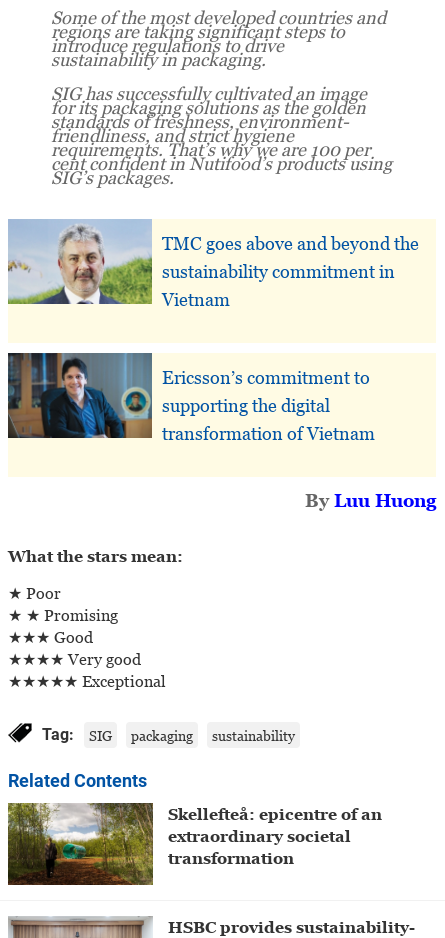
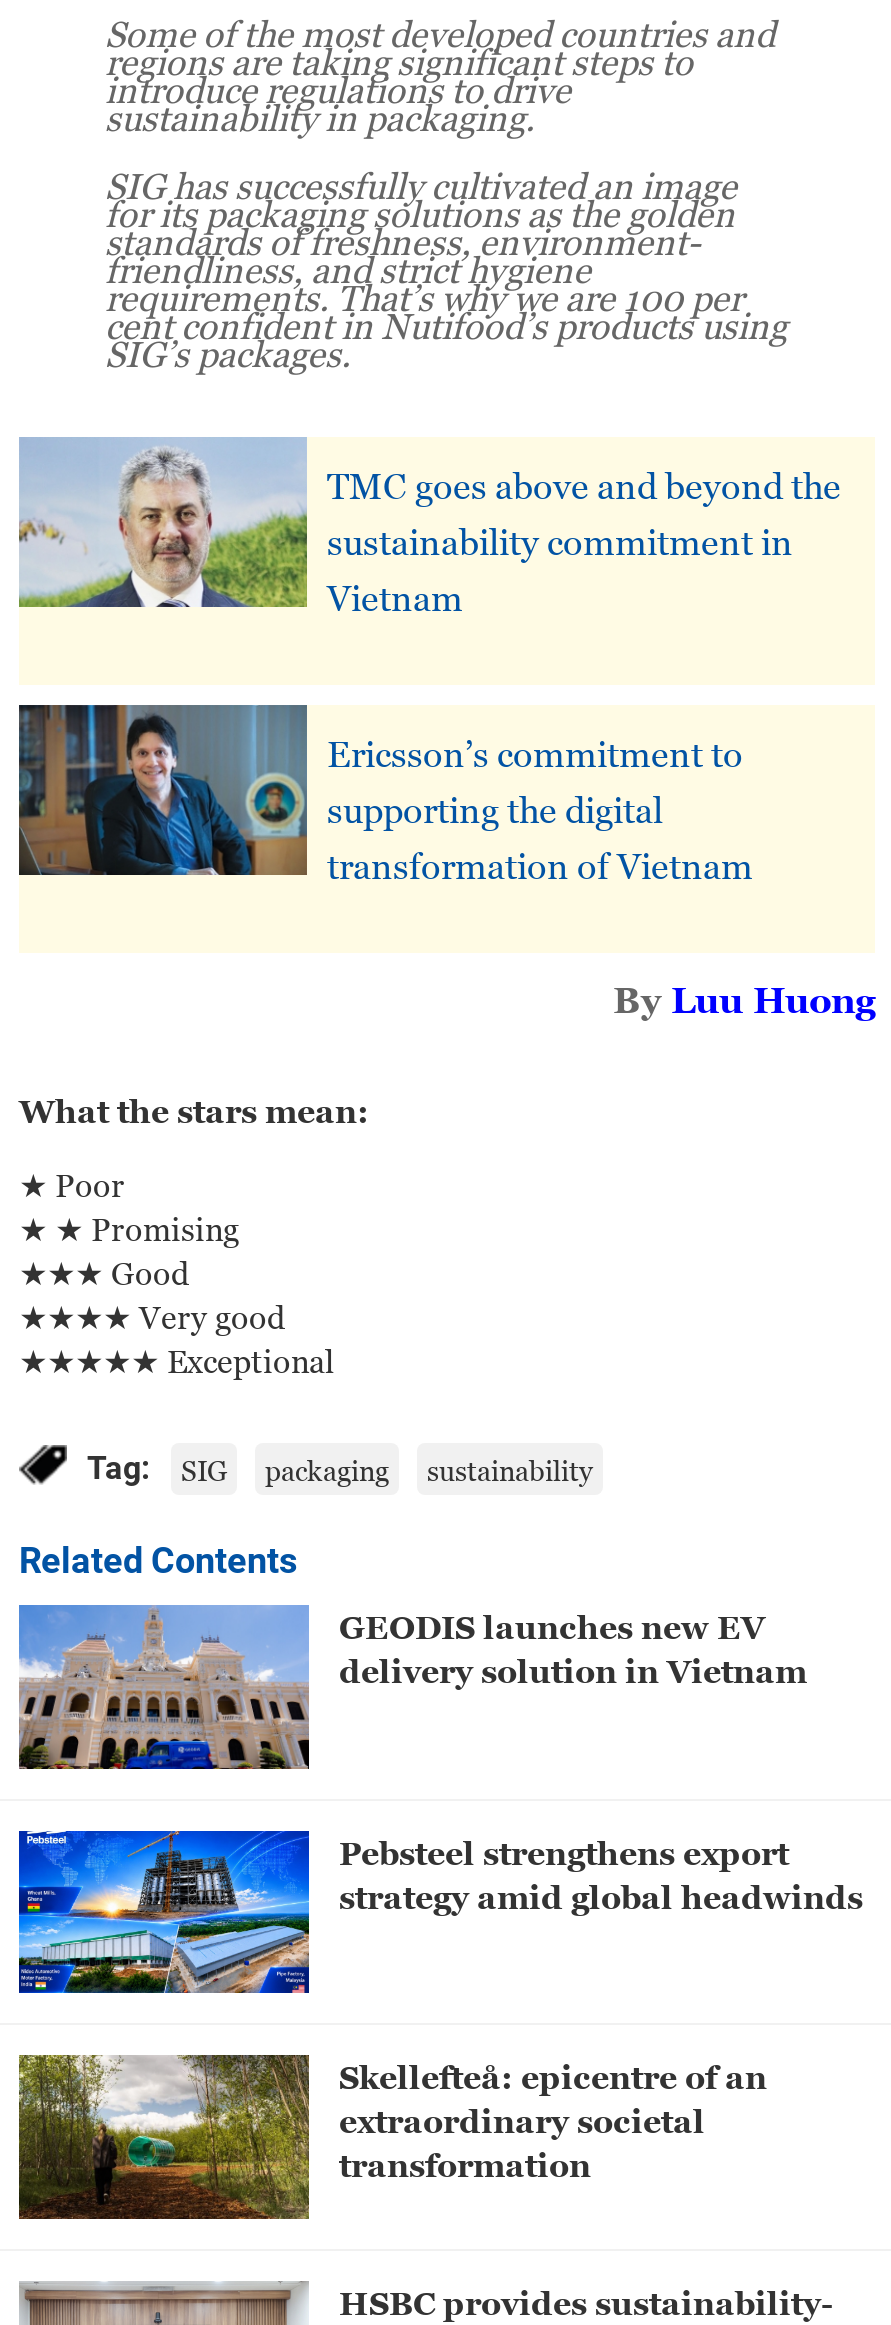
none -> [17,1603,807,1771] [image] | GEODIS launches new EV | delivery solution in Vietnam
none -> [17,1829,863,1995] [image] | Pebsteel strengthens export | strategy amid global headwinds

